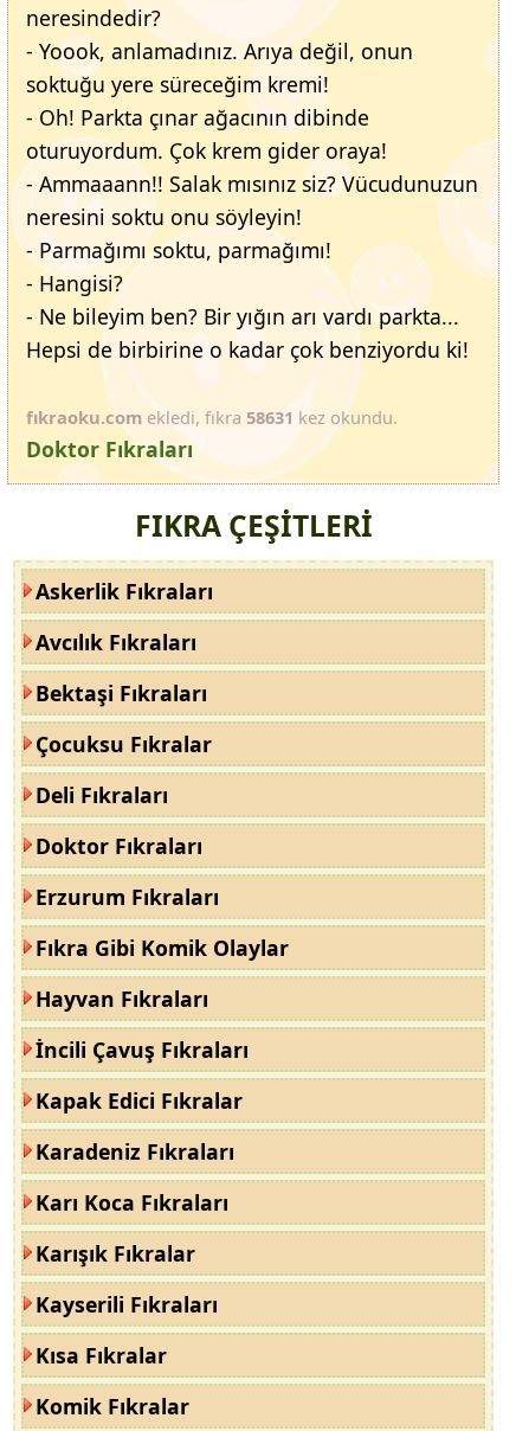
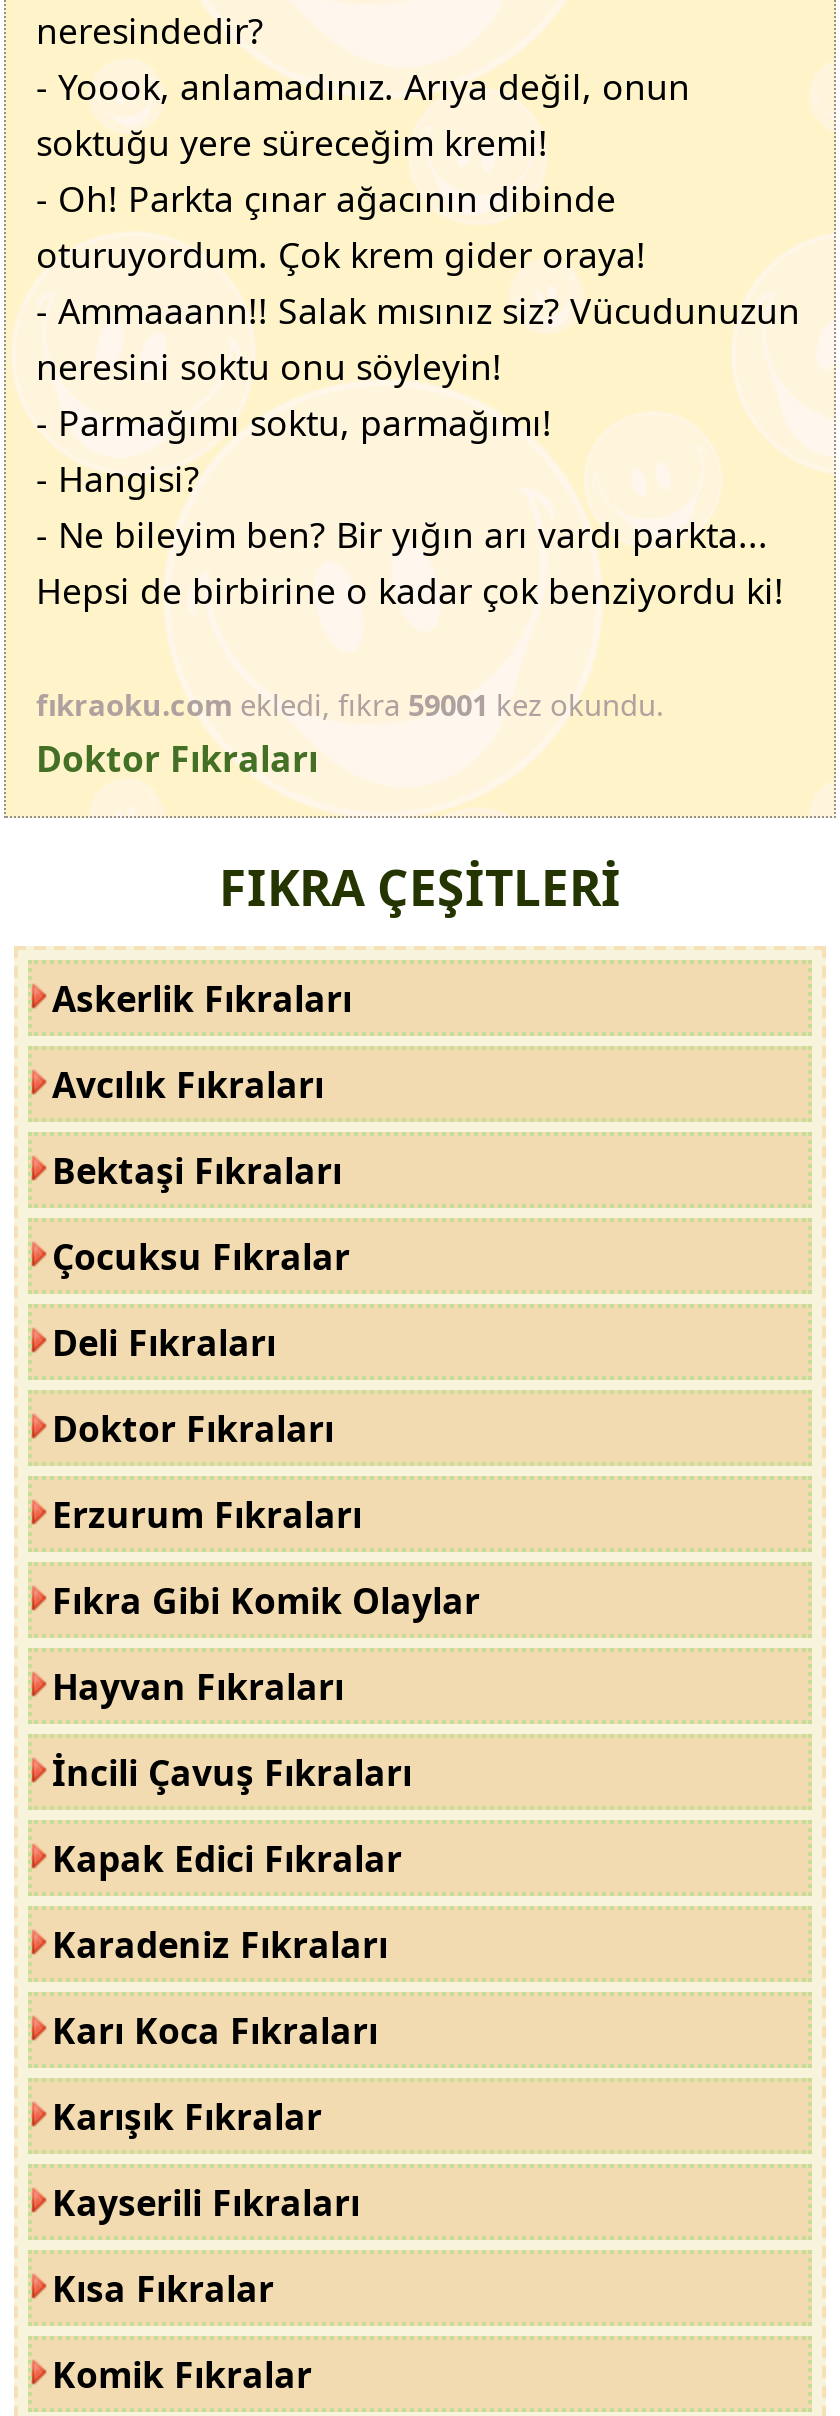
[26,405,398,429] fıkraoku.com ekledi, fıkra 58631 kez okundu. -> [36,684,664,724] fıkraoku.com ekledi, fıkra 59001 kez okundu.

